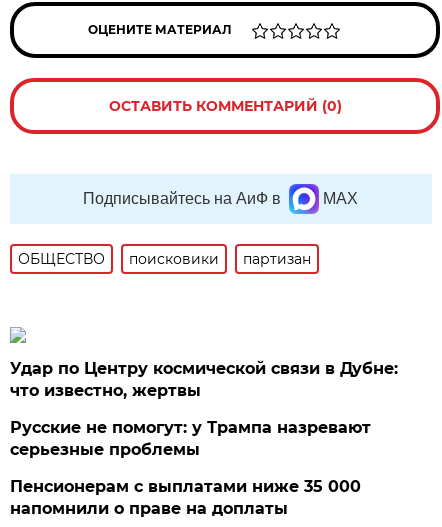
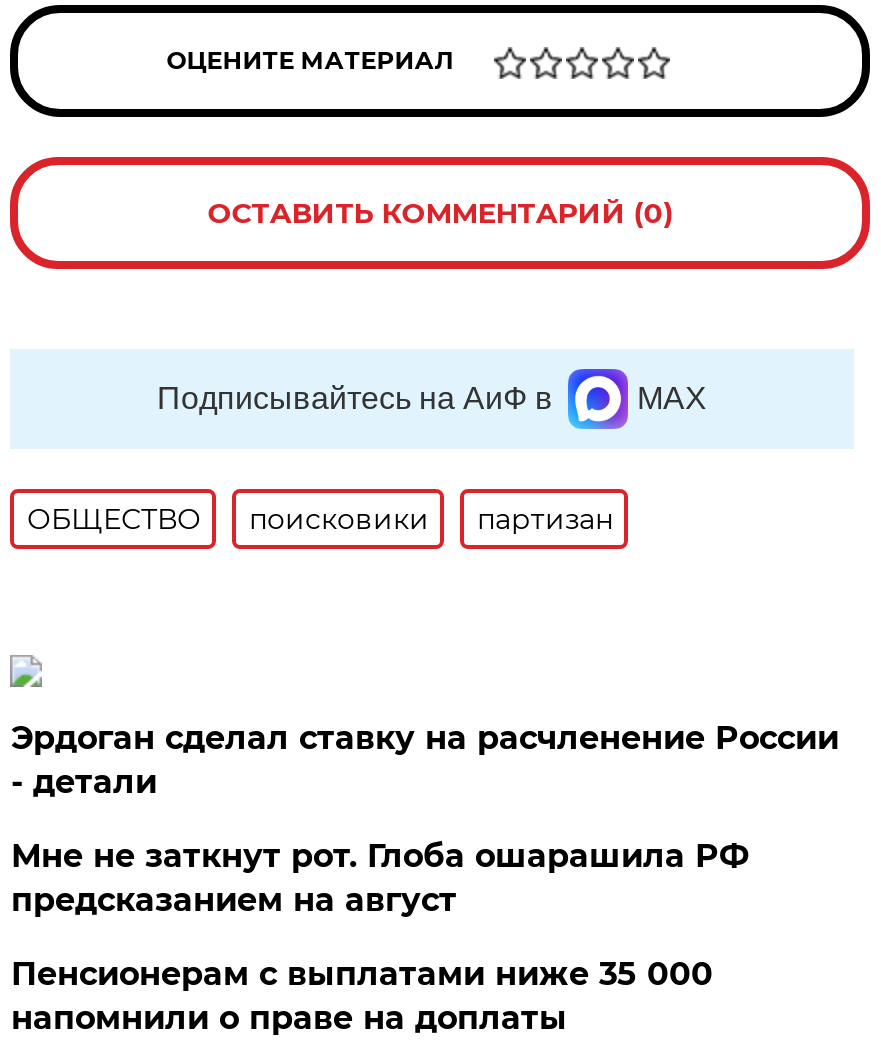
[10,359,398,400] Удар по Центру космической связи в Дубне: | что известно, жертвы -> [11,719,839,801] Эрдоган сделал ставку на расчленение России | - детали
[10,418,371,459] Русские не помогут: у Трампа назревают | серьезные проблемы -> [11,837,749,919] Мне не заткнут рот. Глоба ошарашила РФ | предсказанием на август

